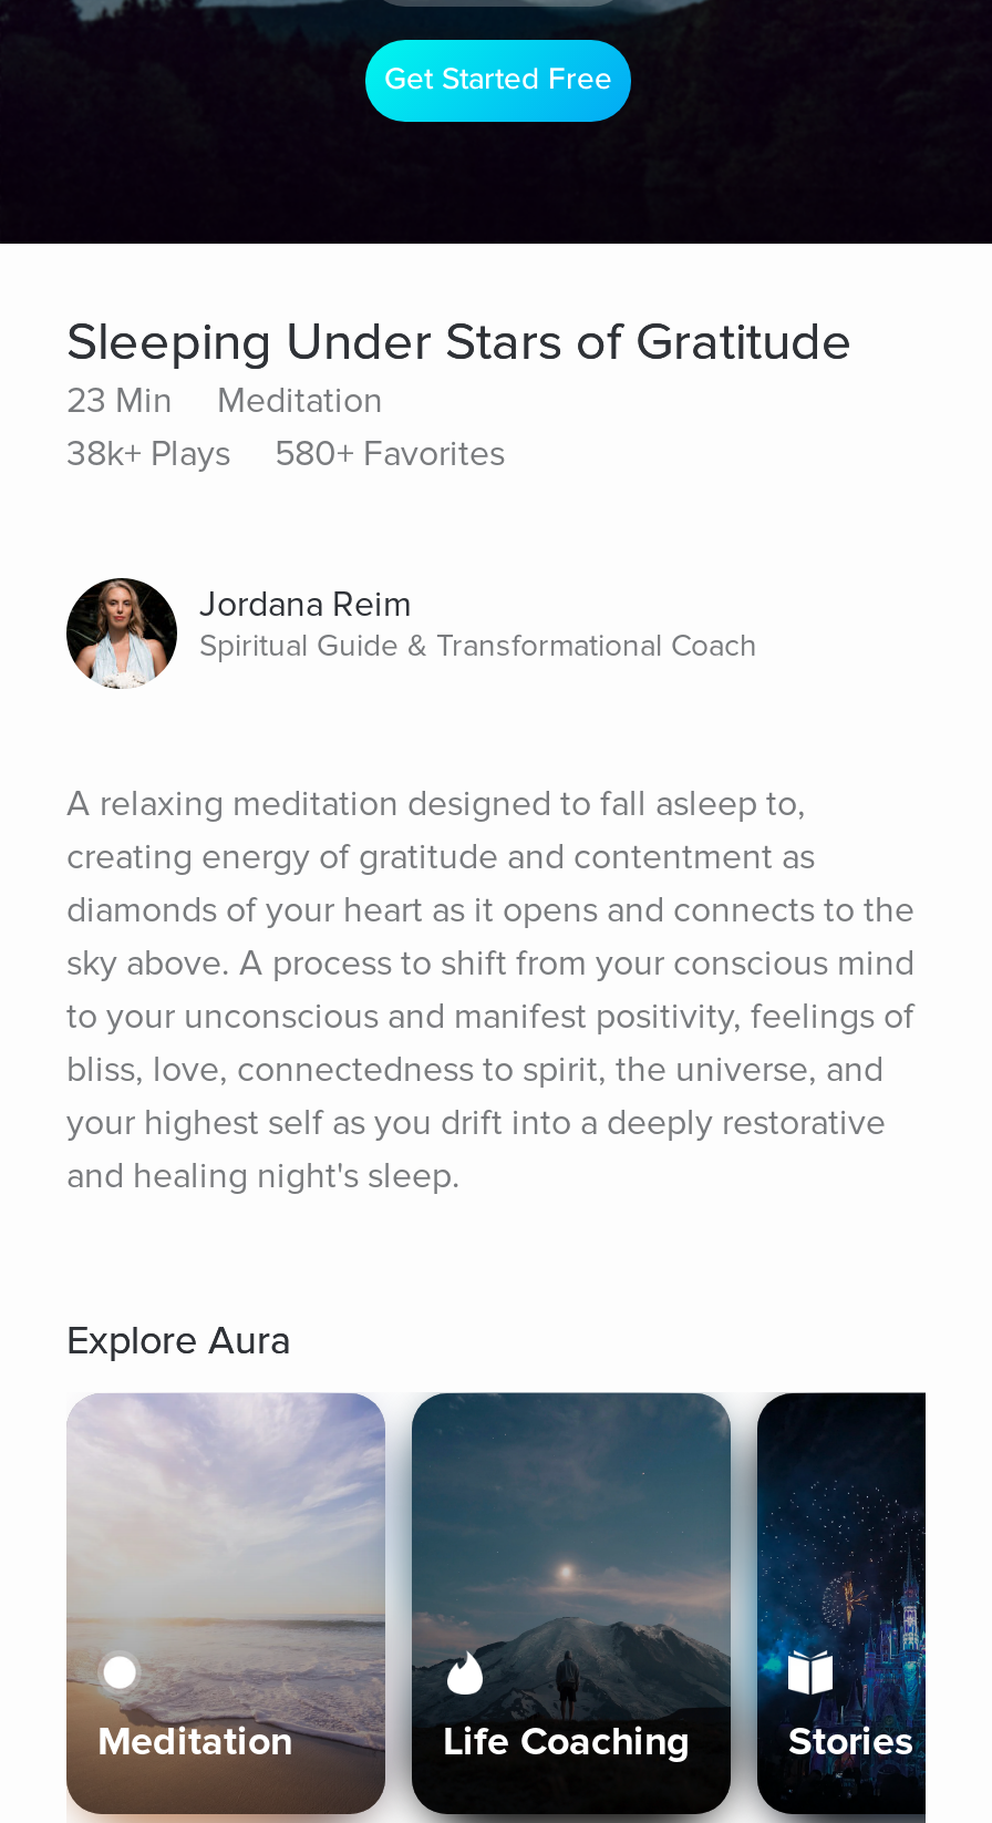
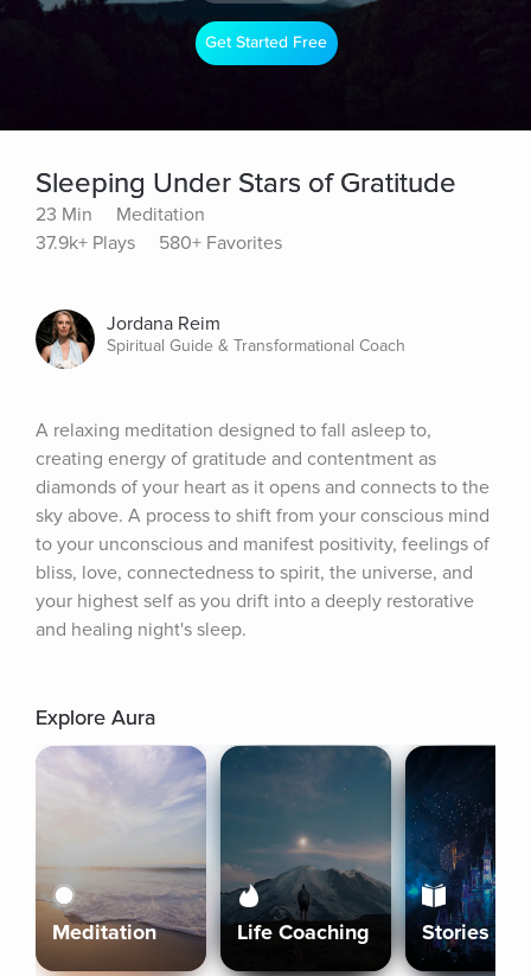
[66,432,505,476] 38k+ Plays 580+ Favorites -> [36,231,282,255] 37.9k+ Plays 580+ Favorites

